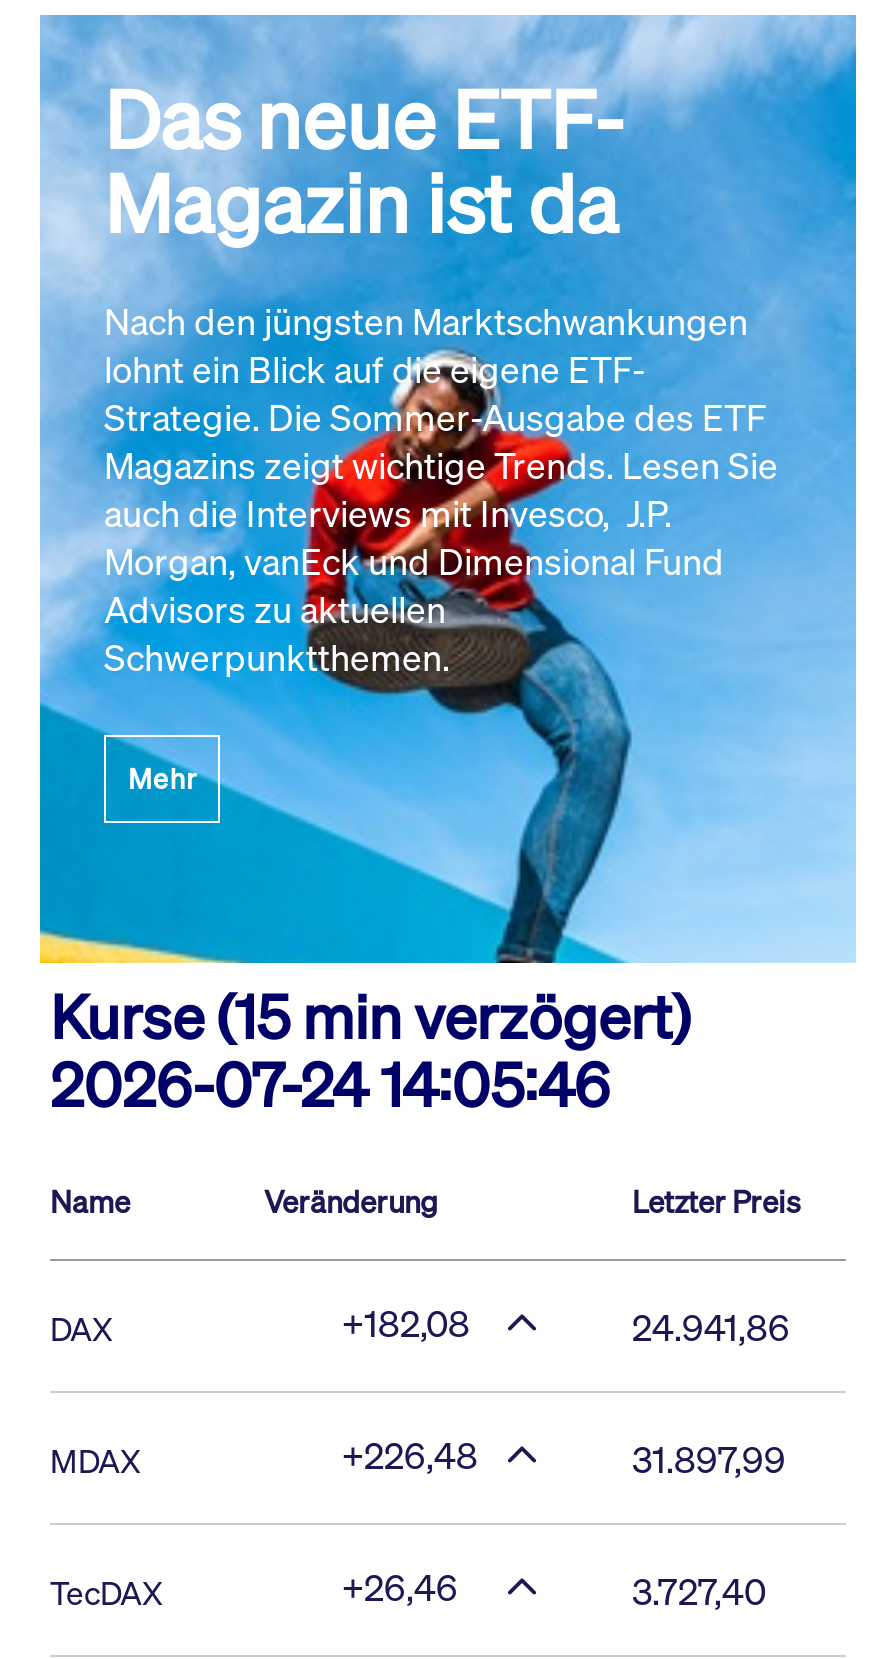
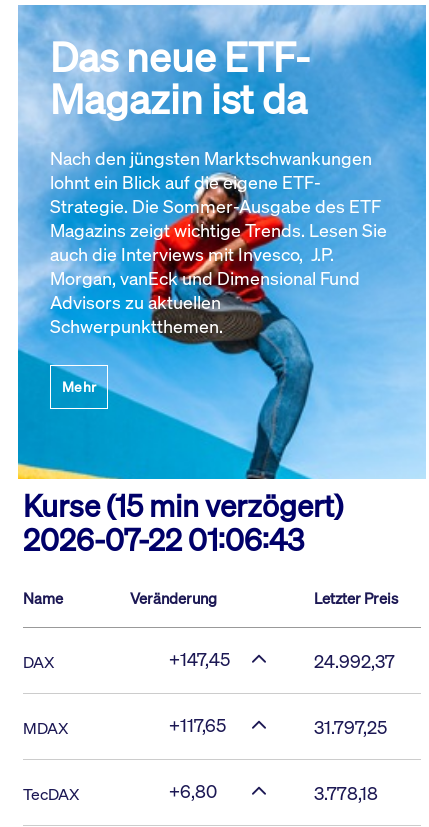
[50,1045,610,1125] 2026-07-24 14:05:46 -> [23,520,304,560] 2026-07-22 01:06:43
[342,1299,470,1347] +182,08 -> [169,647,230,671] +147,45
[632,1303,790,1351] 24.941,86 -> [314,649,395,673] 24.992,37
[342,1431,478,1479] +226,48 -> [169,713,226,737] +117,65
[632,1435,786,1483] 31.897,99 -> [314,715,387,739] 31.797,25
[342,1563,458,1611] +26,46 -> [169,779,217,803] +6,80
[632,1567,766,1615] 3.727,40 -> [314,781,378,805] 3.778,18

